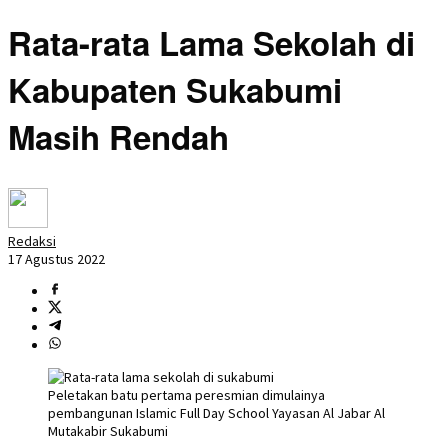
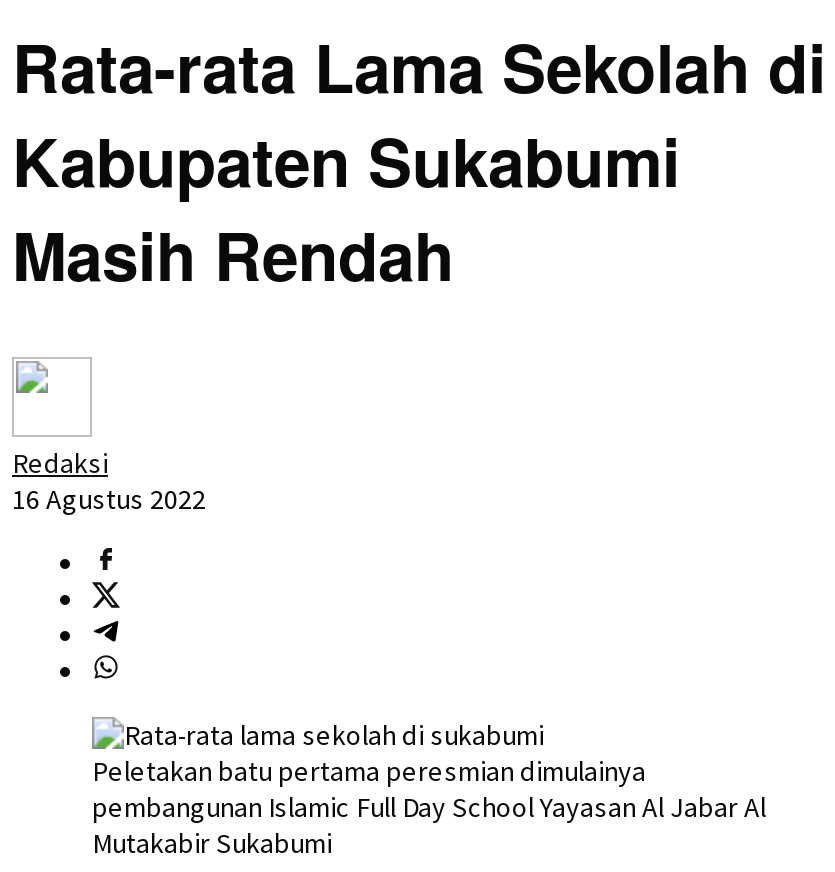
[8,250,105,268] 17 Agustus 2022 -> [12,481,206,517] 16 Agustus 2022

